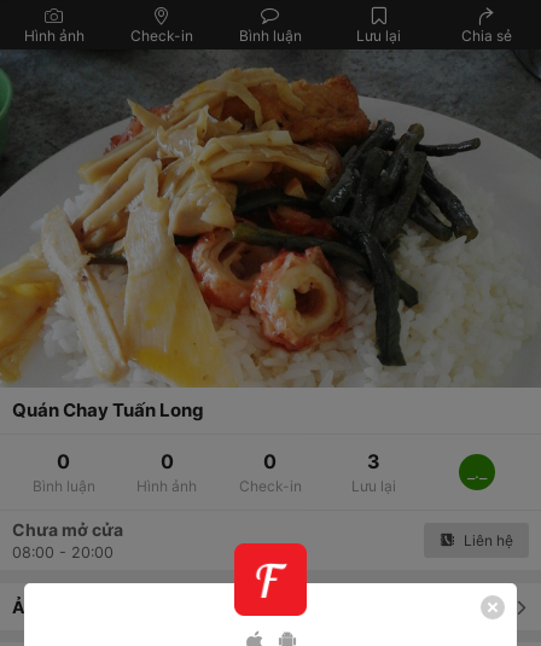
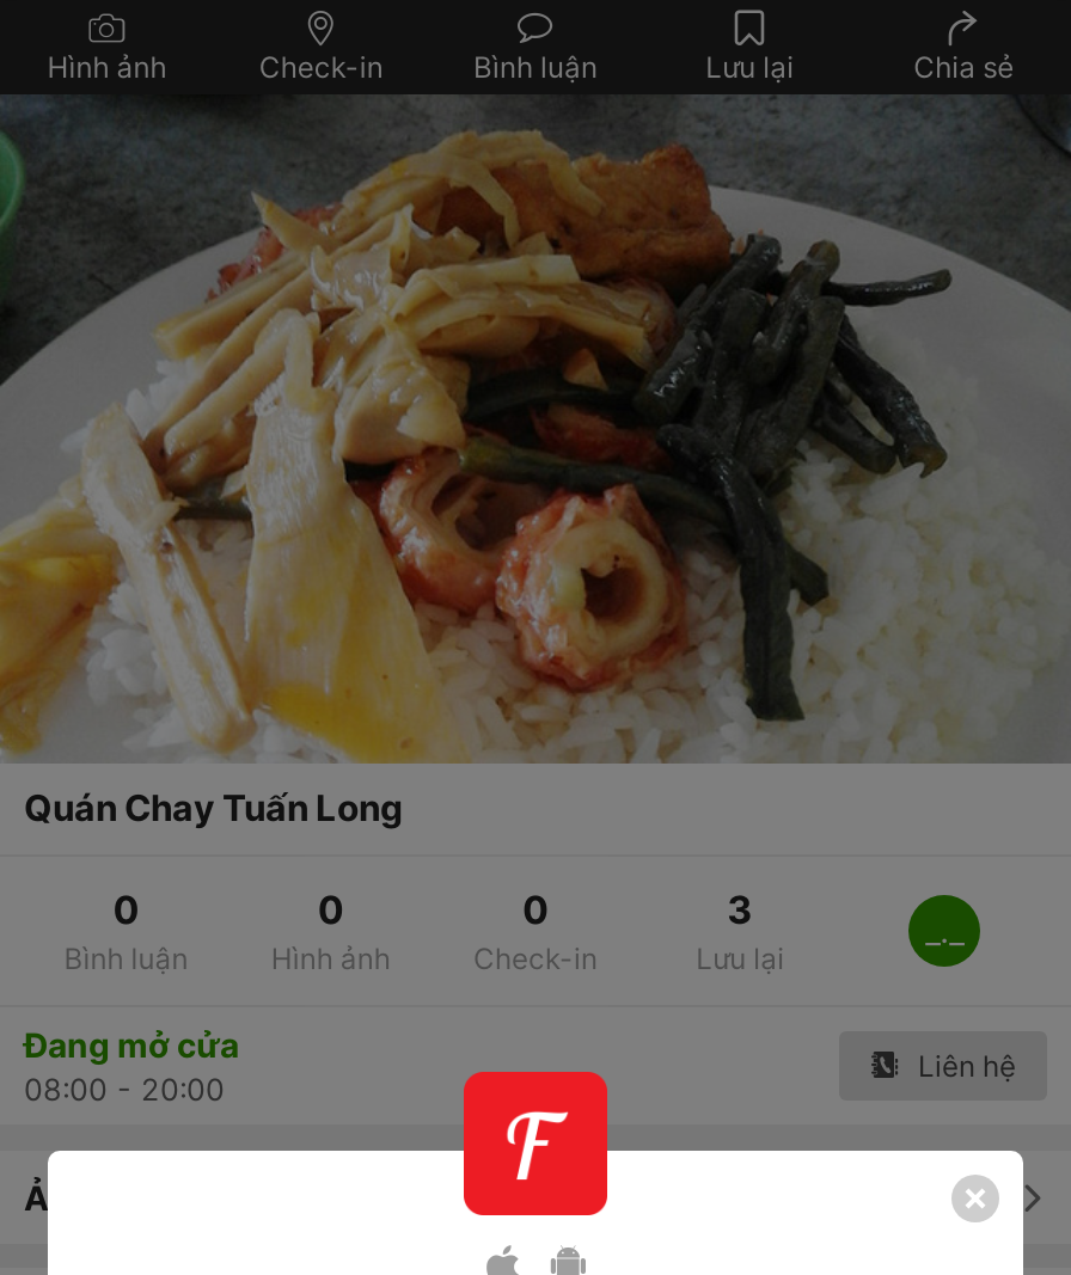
[12,519,123,540] Chưa mở cửa -> [24,1024,239,1065] Đang mở cửa

